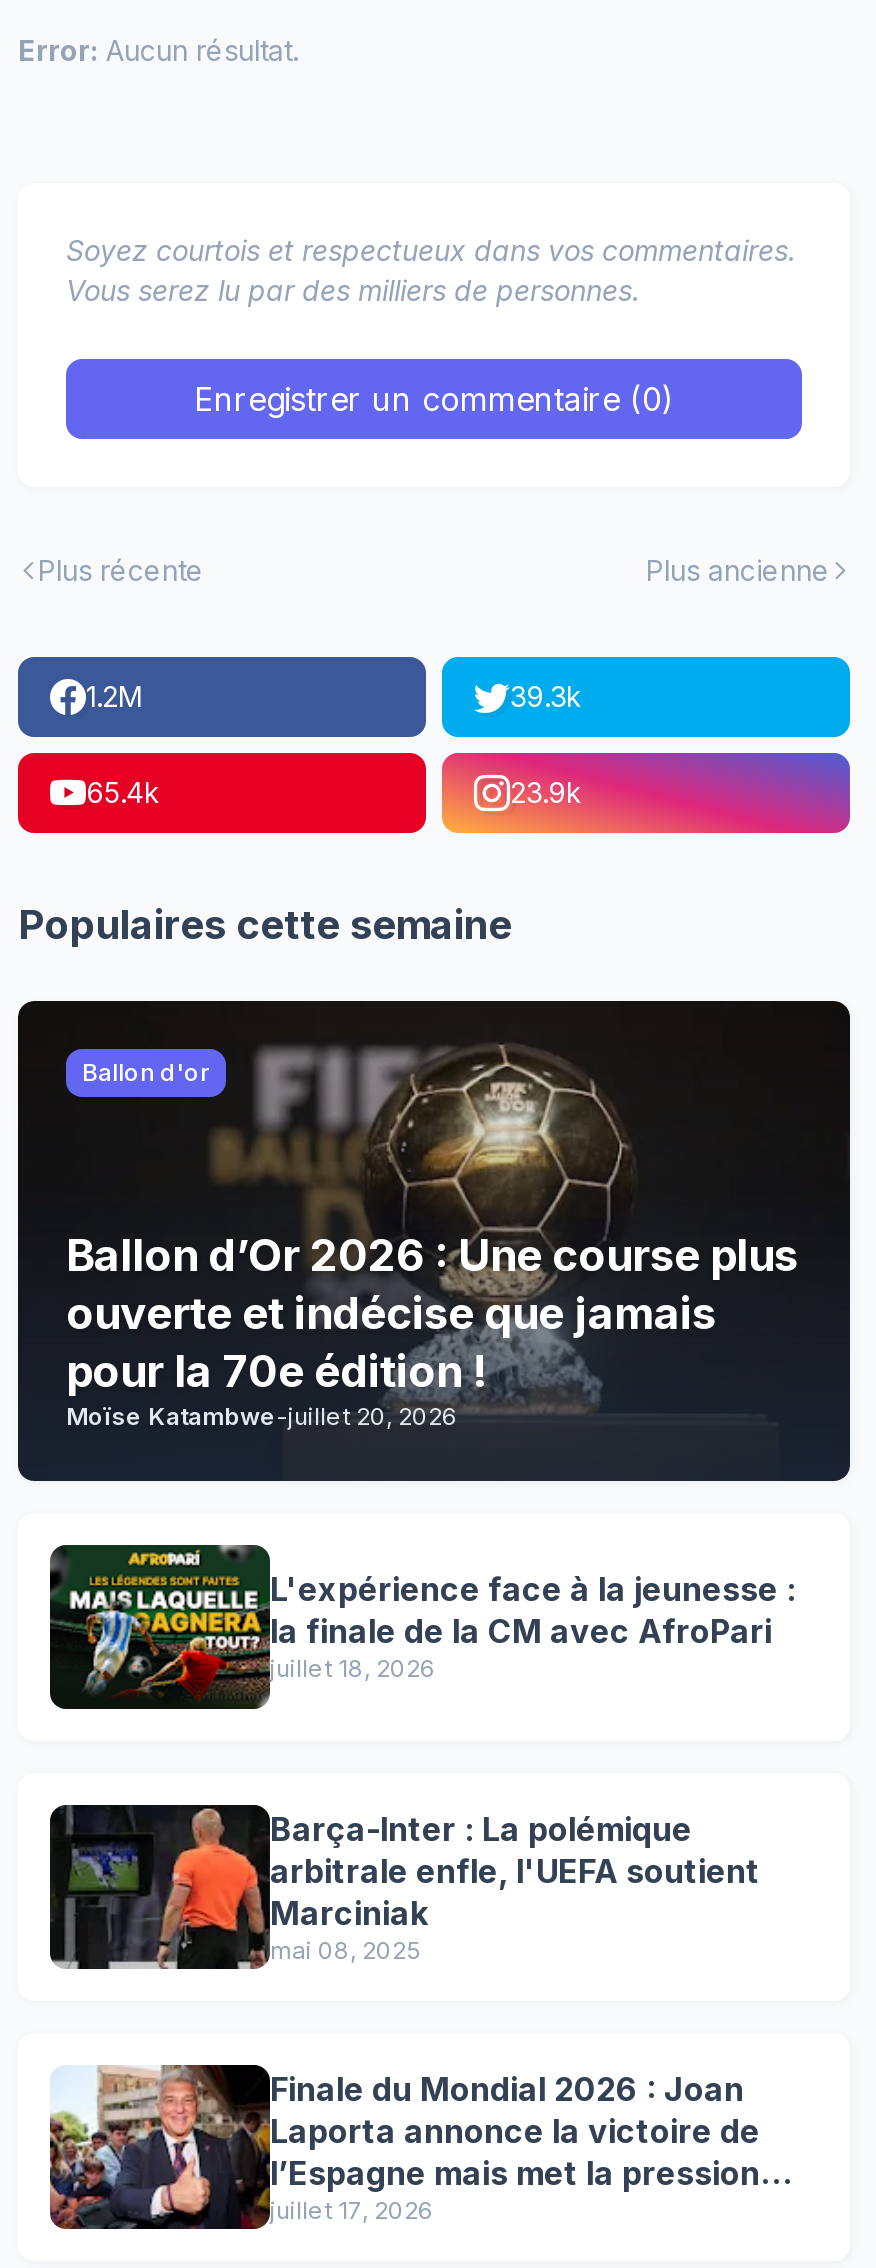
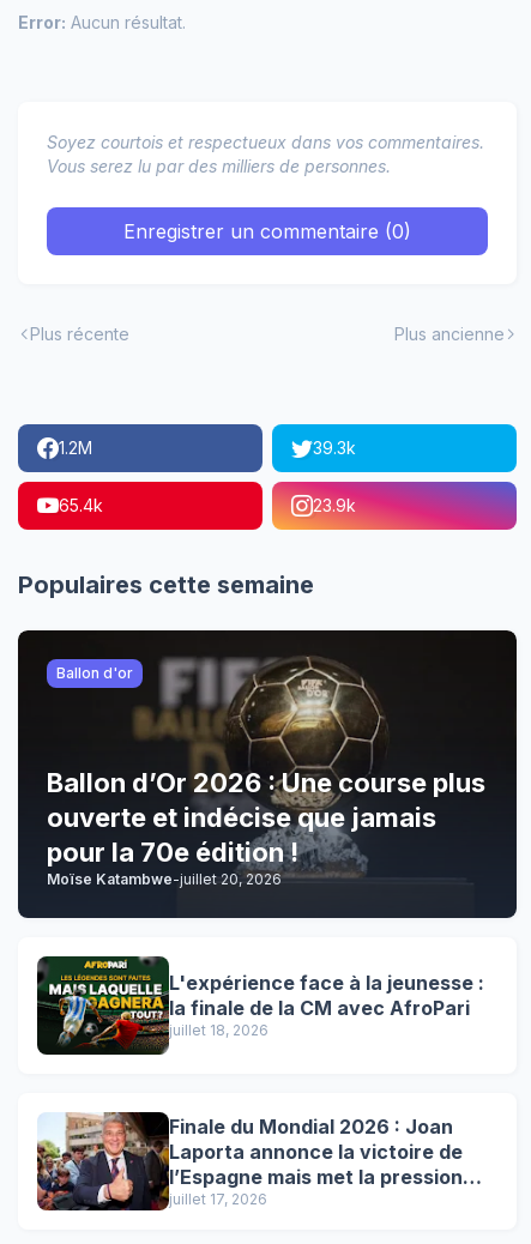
moved [18,679,798,1683] -> [18,437,485,1039]: [image] | 1.2M | 39.3k | ... | la finale de la CM avec AfroPari | juillet 18, 2026
[52,1805,760,1969] [image] | Barça-Inter : La polémique | arbitrale enfle, l'UEFA soutient | Marciniak | mai 08, 2025 -> none

